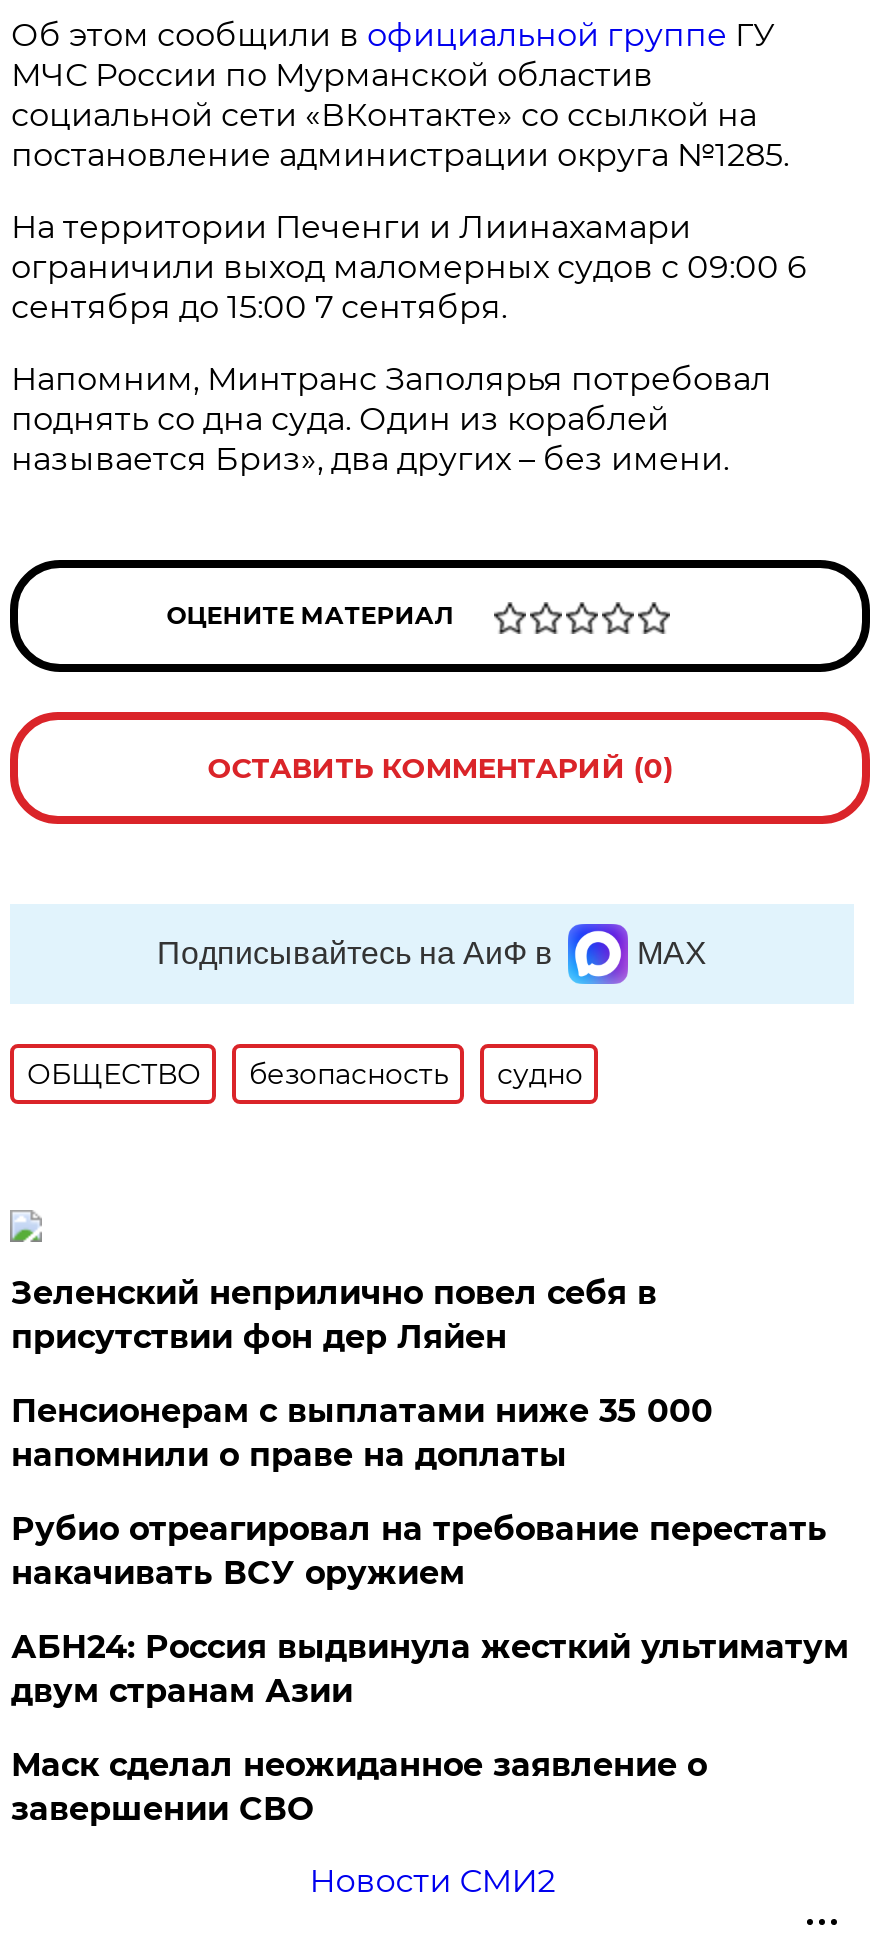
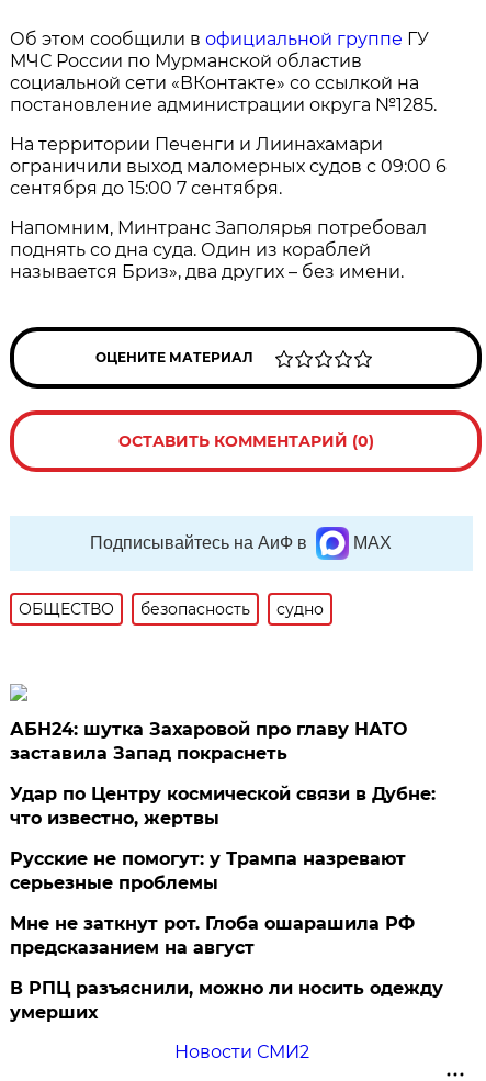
[11,1274,657,1356] Зеленский неприлично повел cебя в | присутствии фон дер Ляйен -> [10,719,407,764] АБН24: шутка Захаровой про главу НАТО | заставила Запад покраснеть
[11,1392,713,1474] Пенсионерам с выплатами ниже 35 000 | напомнили о праве на доплаты -> [10,784,436,829] Удар по Центру космической связи в Дубне: | что известно, жертвы
[11,1510,827,1592] Рубио отреагировал на требование перестать | накачивать ВСУ оружием -> [10,848,406,893] Русские не помогут: у Трампа назревают | серьезные проблемы
[11,1628,849,1710] АБН24: Россия выдвинула жесткий ультиматум | двум странам Азии -> [10,913,415,958] Мне не заткнут рот. Глоба ошарашила РФ | предсказанием на август
[11,1746,707,1828] Маск сделал неожиданное заявление о | завершении СВО -> [10,978,444,1023] В РПЦ разъяснили, можно ли носить одежду | умерших

